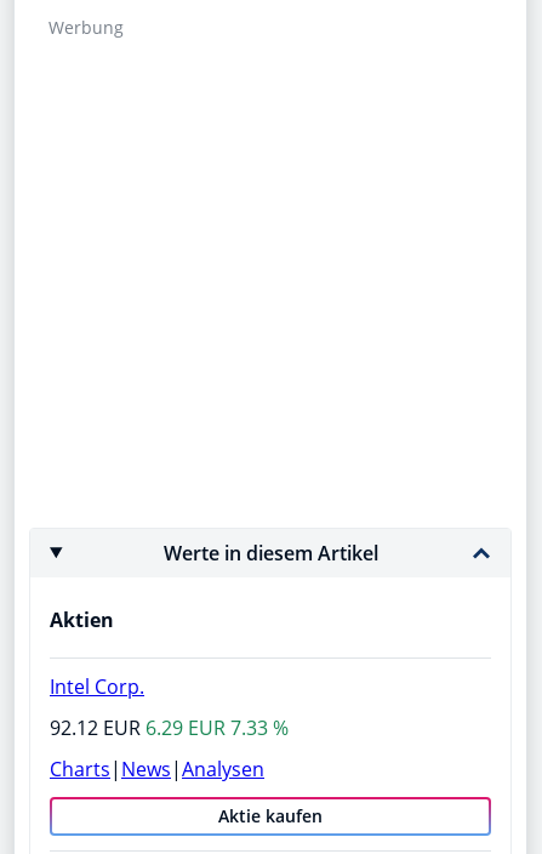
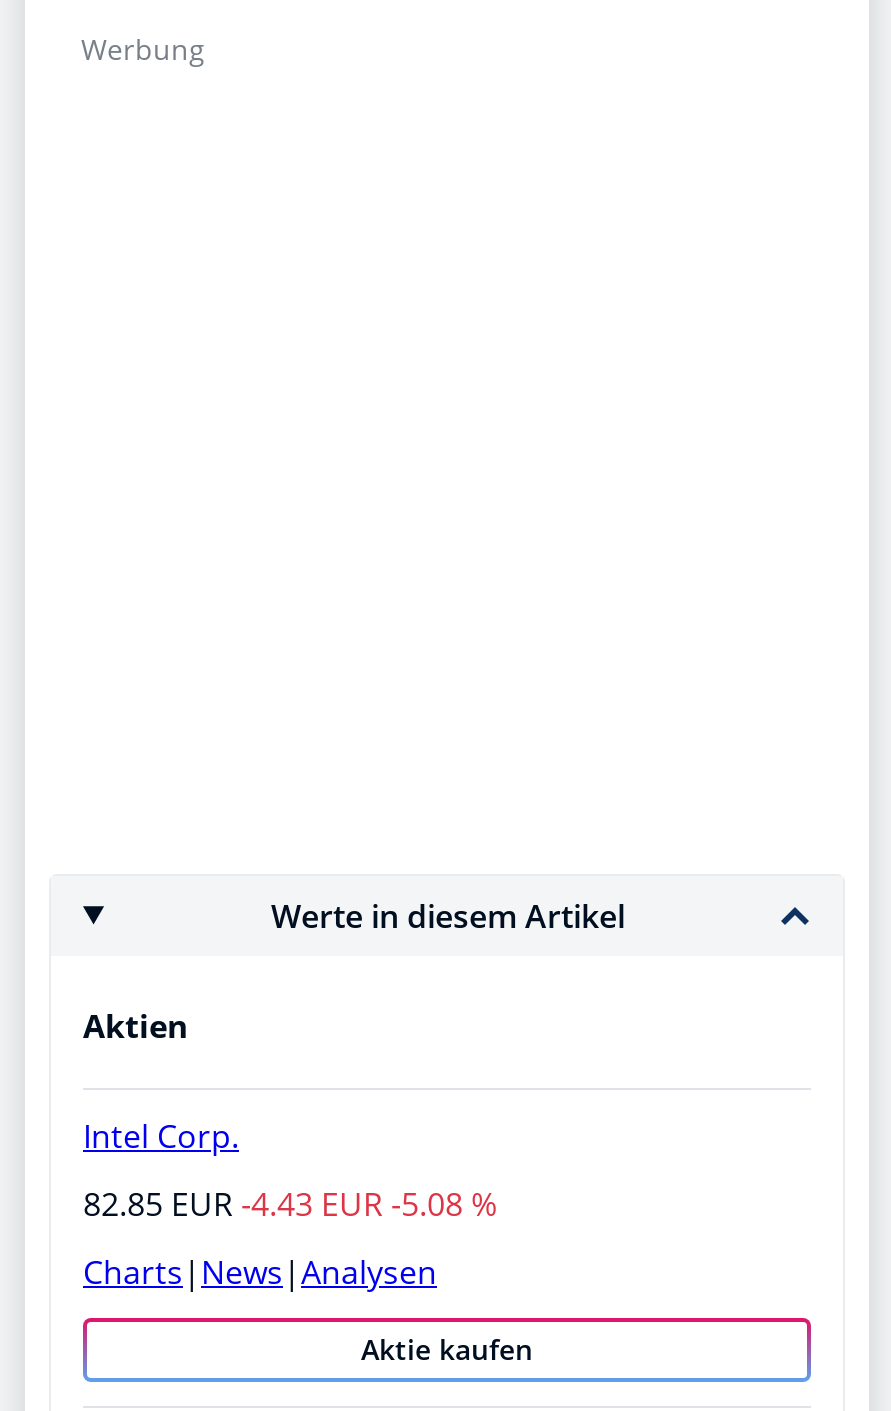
[50,714,289,741] 92.12 EUR 6.29 EUR 7.33 % -> [83,1181,497,1225] 82.85 EUR -4.43 EUR -5.08 %

